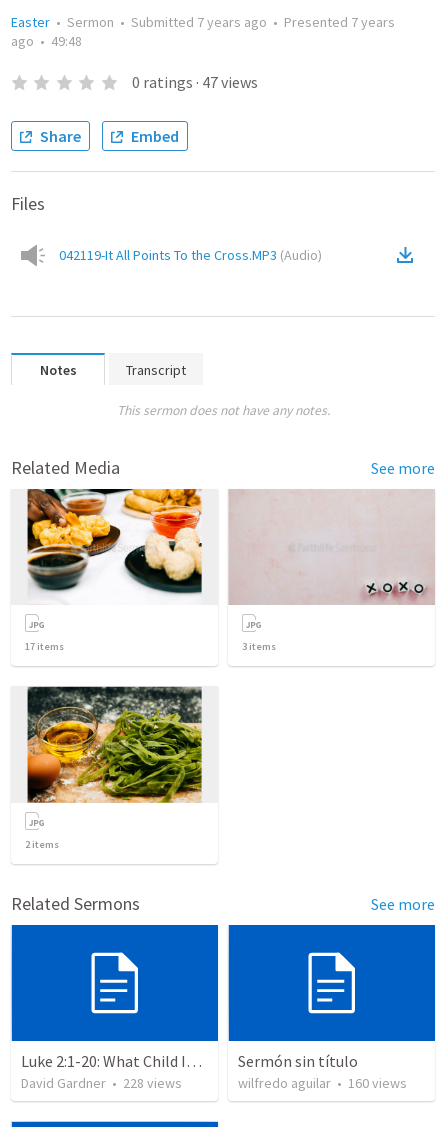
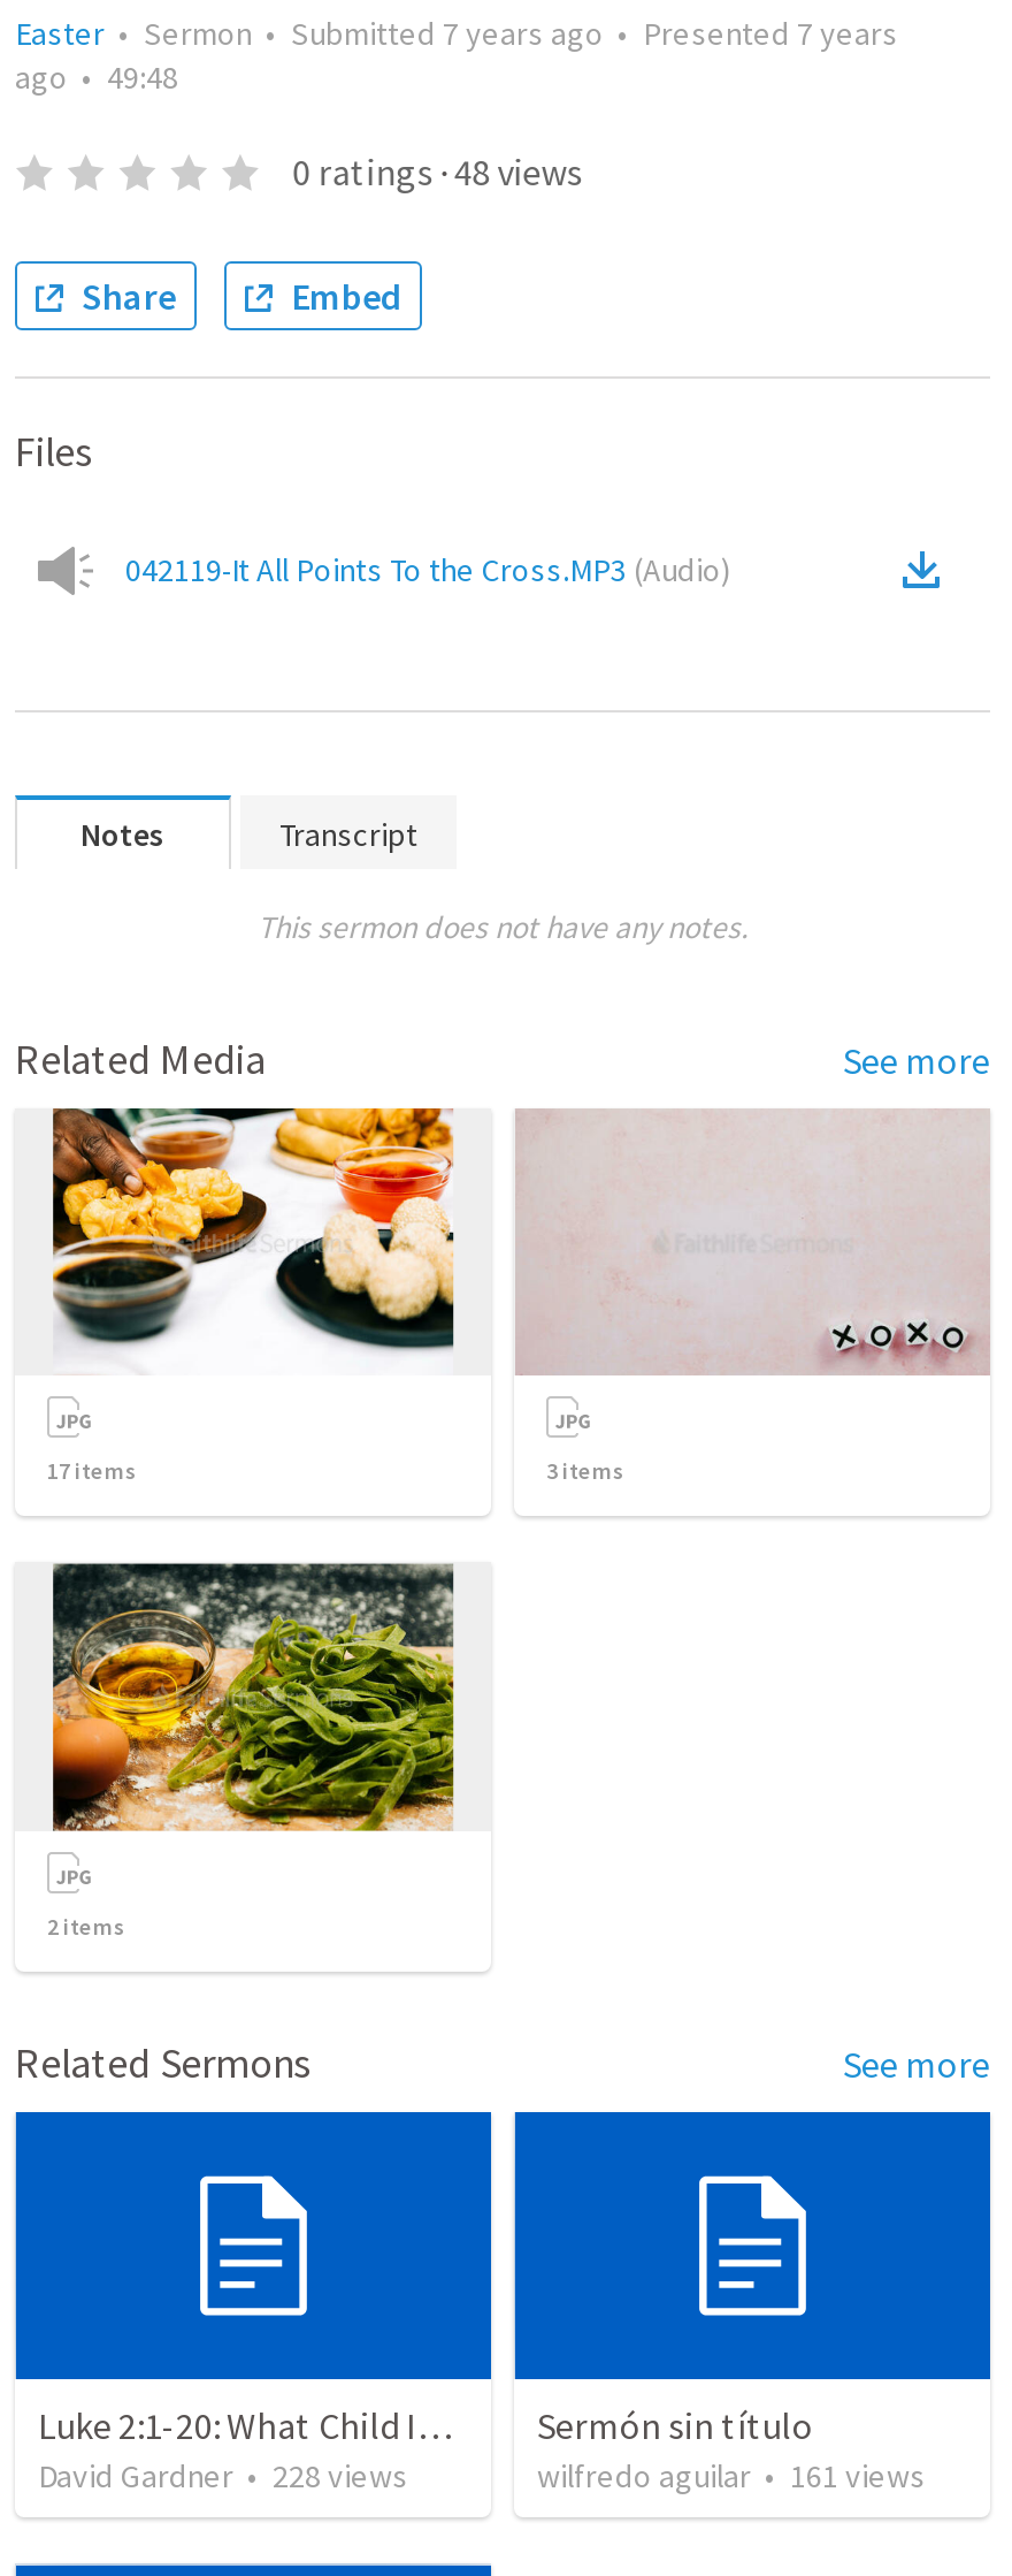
[132,72,258,92] 0 ratings · 47 views -> [293,148,582,195] 0 ratings · 48 views
[238,1074,407,1092] wilfredo aguilar • 160 views -> [537,2456,926,2497] wilfredo aguilar • 161 views

